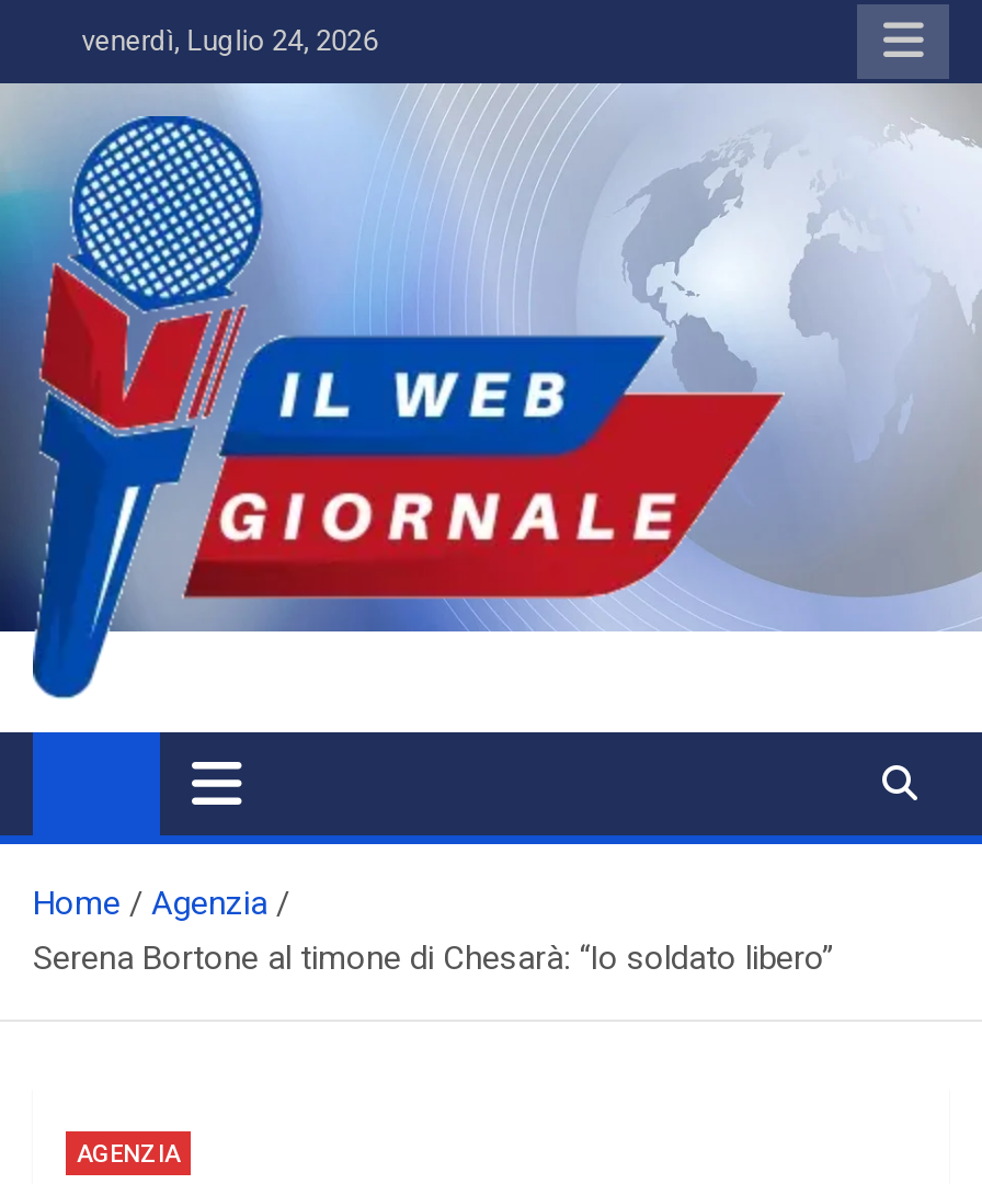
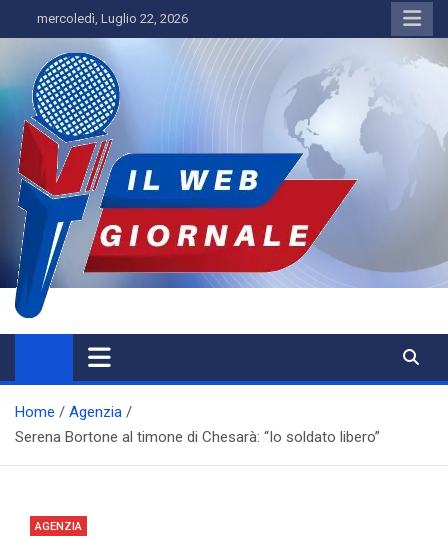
[68,24,377,57] venerdì, Luglio 24, 2026 -> [31,11,188,26] mercoledì, Luglio 22, 2026

